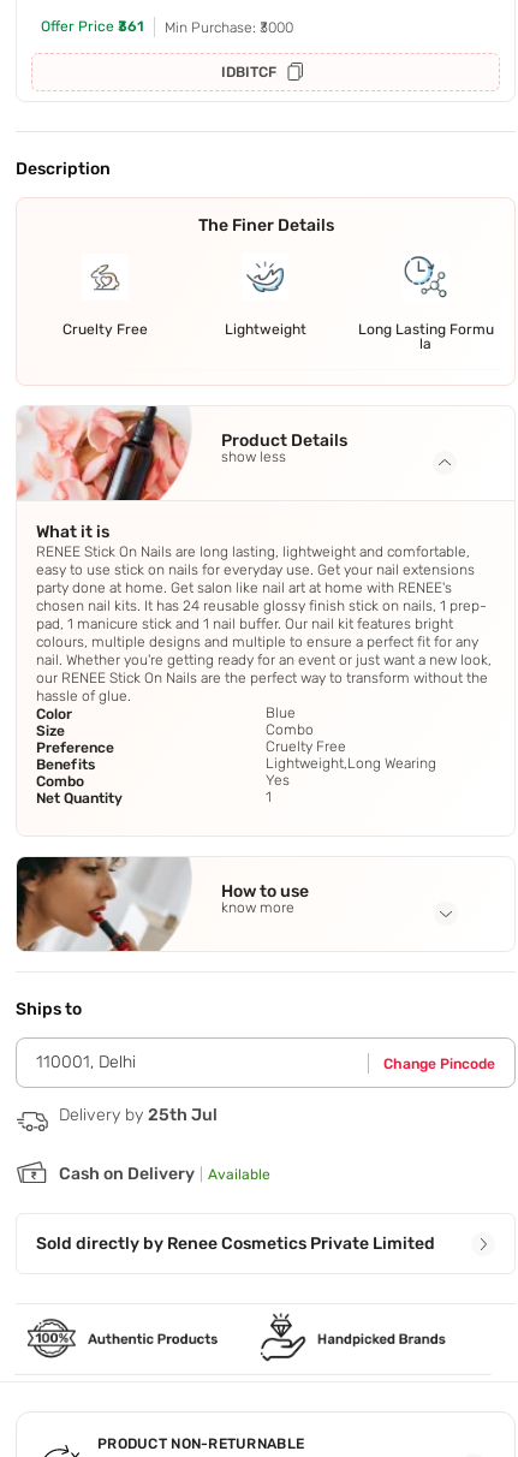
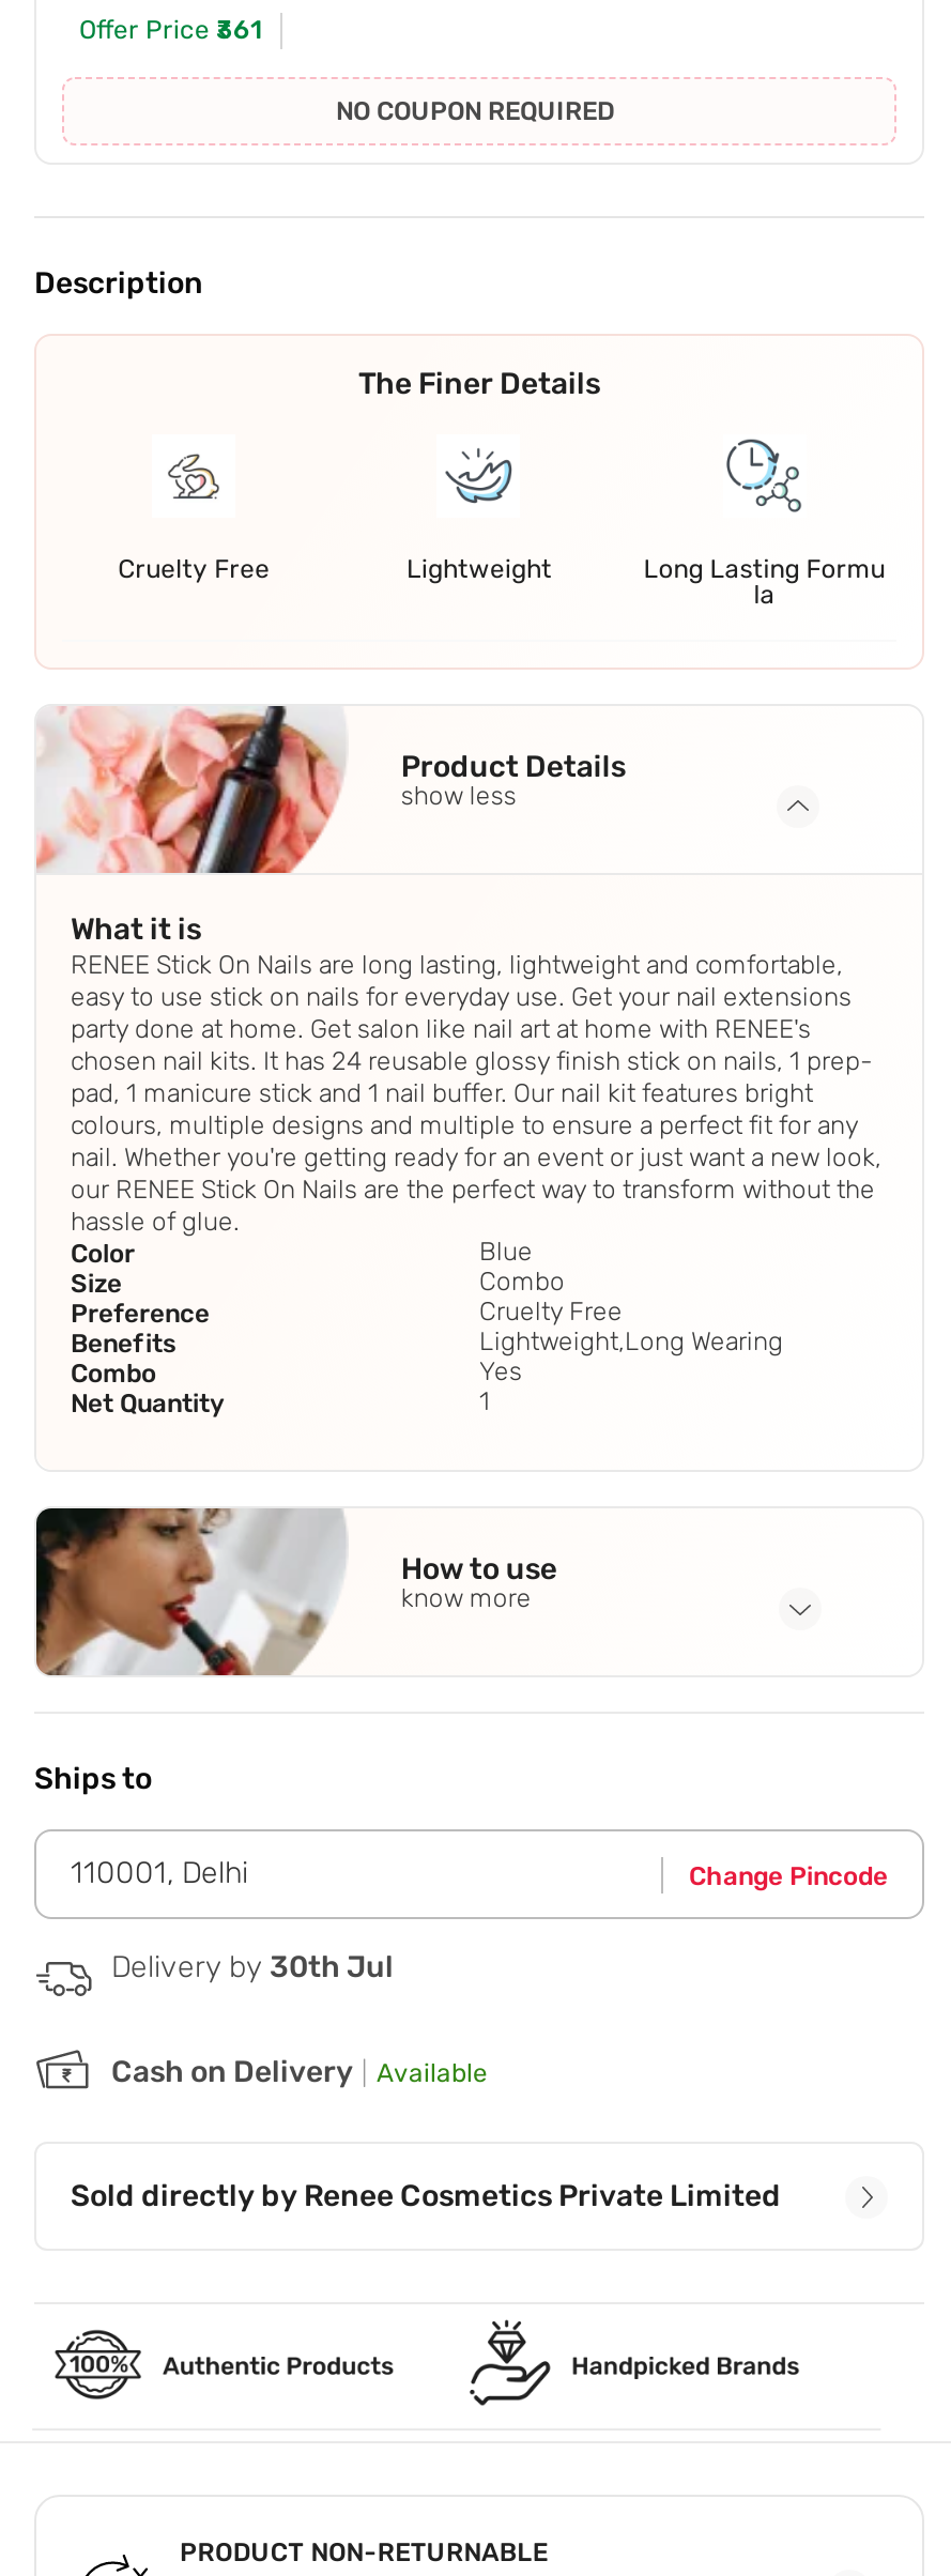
[165,19,293,81] Min Purchase: ₹3000 | IDBITCF -> [336,97,614,127] NO COUPON REQUIRED
[59,1105,218,1125] Delivery by 25th Jul -> [111,1950,394,1986] Delivery by 30th Jul

